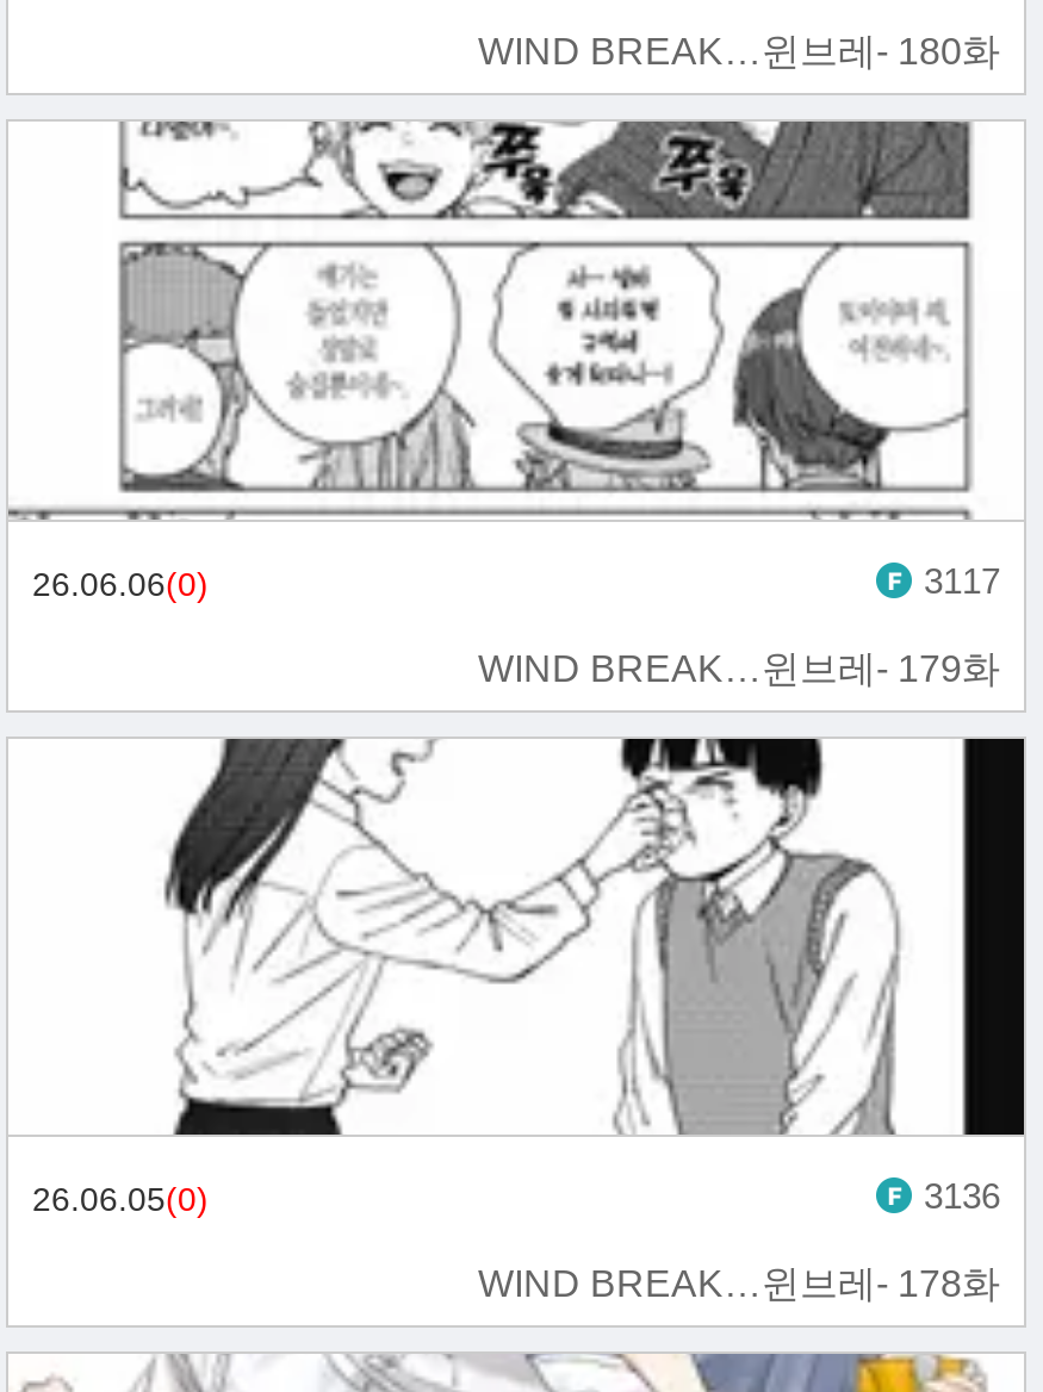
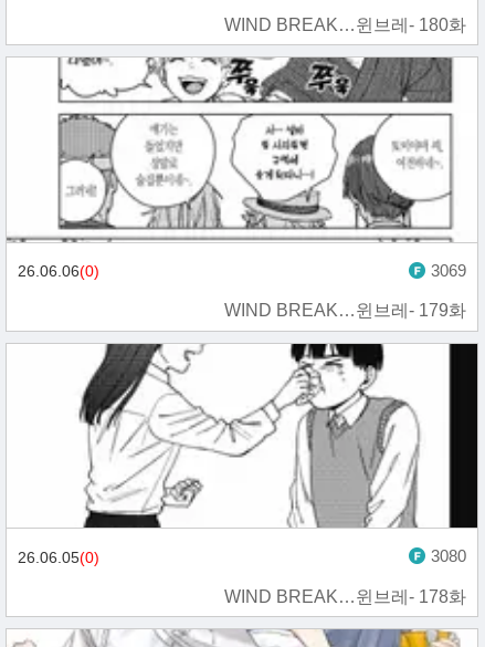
[924,559,1000,600] 3117 -> [431,261,466,279] 3069
[924,1176,1000,1216] 3136 -> [431,547,466,565] 3080

